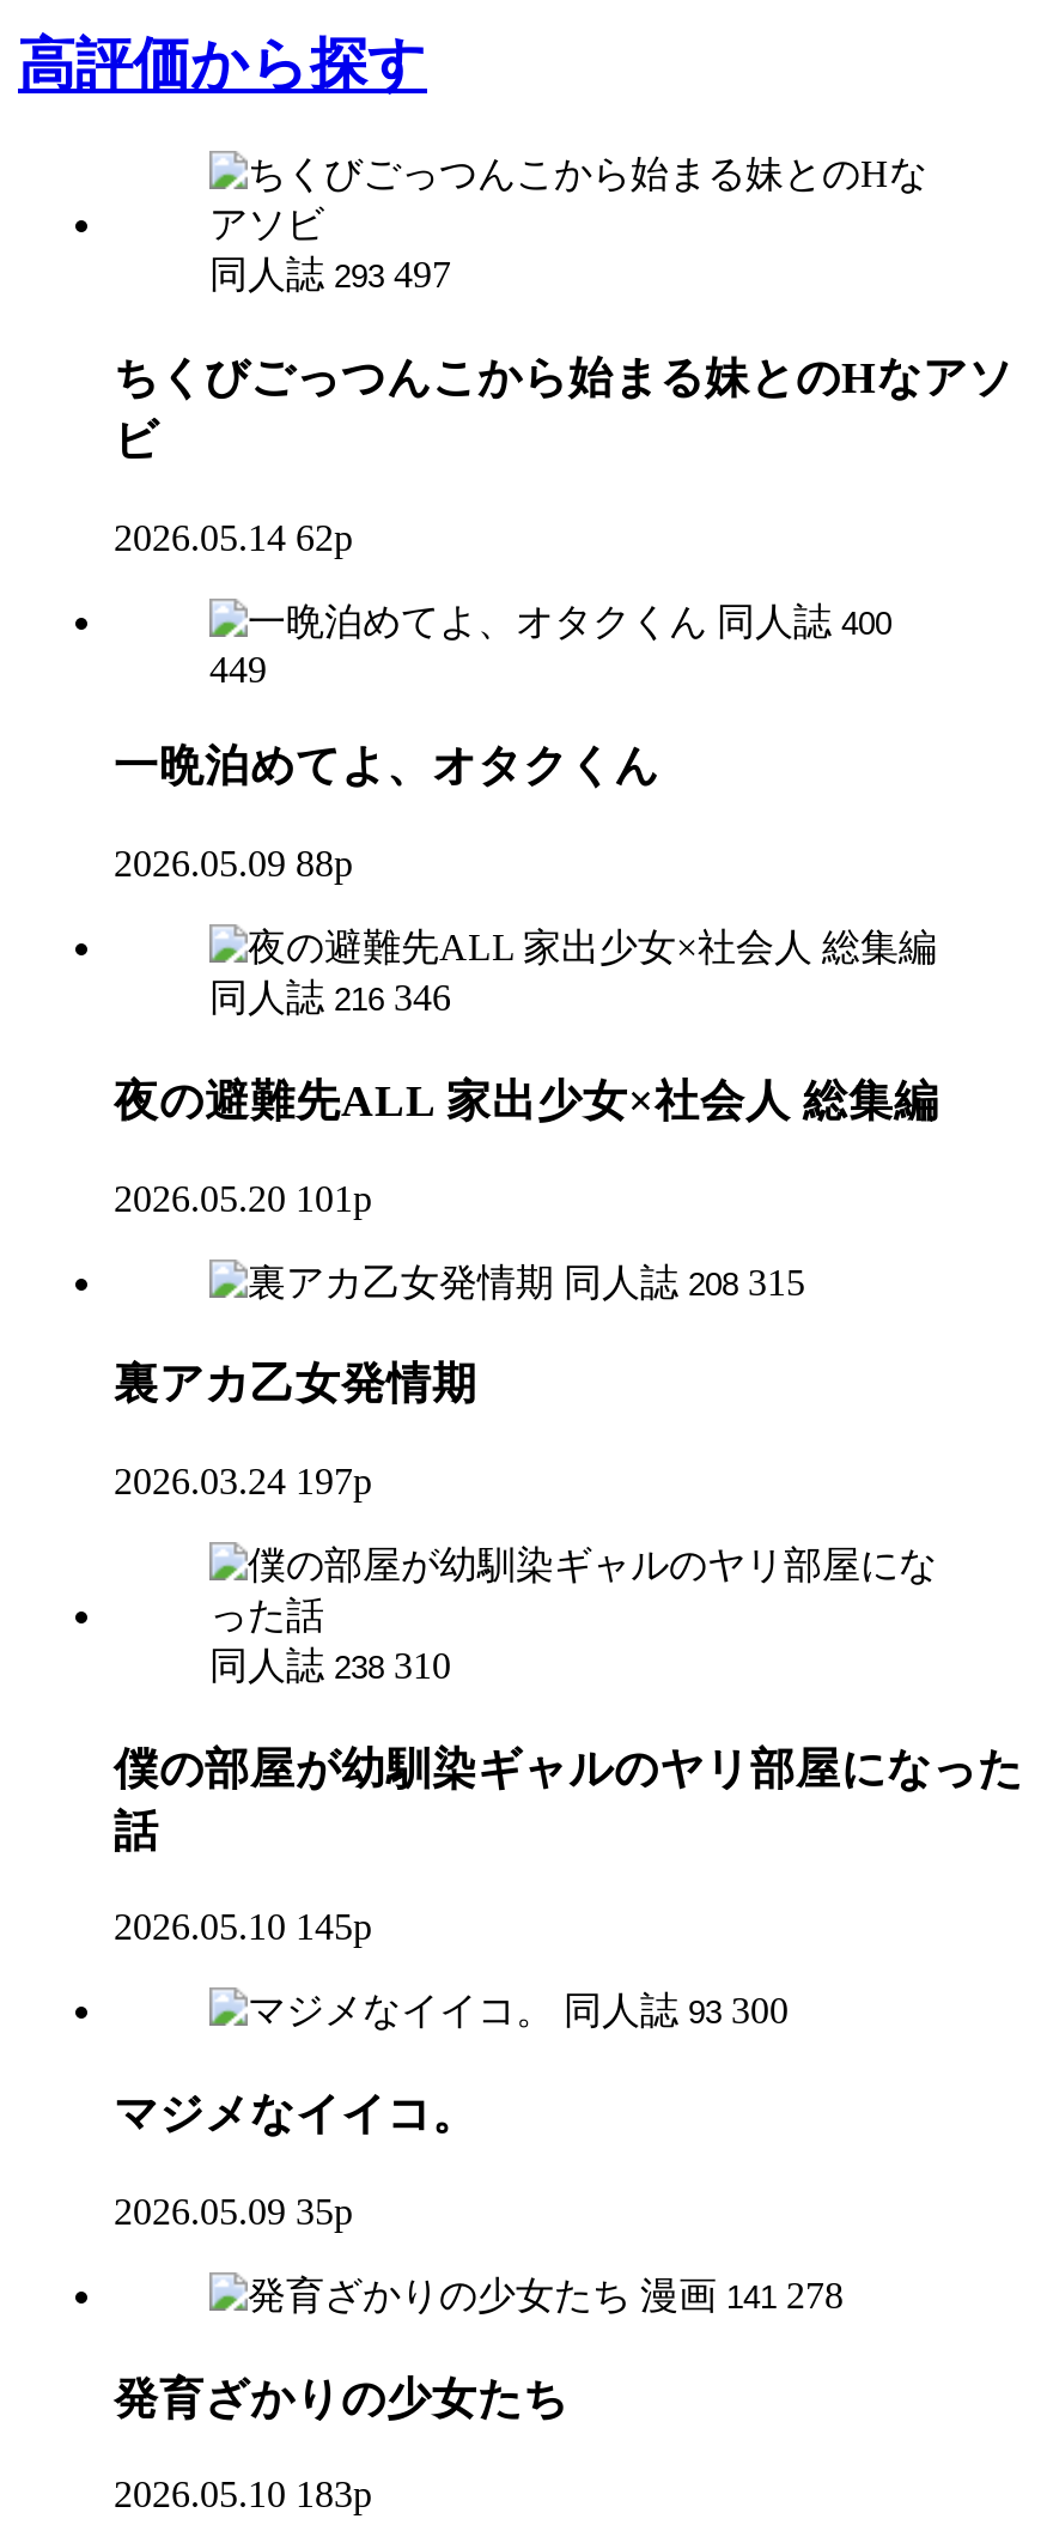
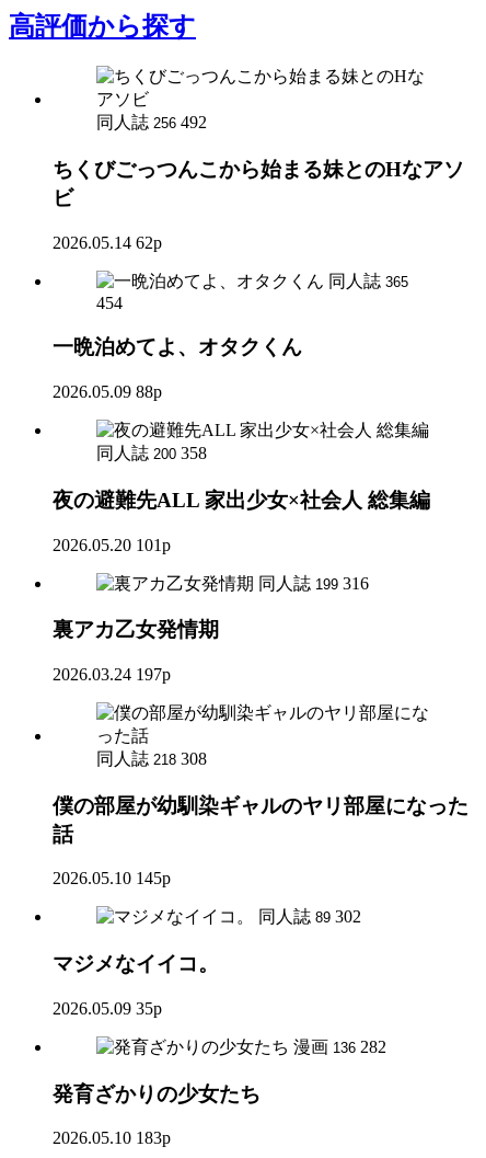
[209,254,451,295] 同人誌 293 497 -> [96,113,207,132] 同人誌 256 492
[717,600,891,641] 同人誌 400 -> [328,271,408,290] 同人誌 365
[209,648,267,689] 449 -> [96,293,123,312] 454
[209,977,451,1018] 同人誌 216 346 -> [96,444,207,462] 同人誌 200 358
[564,1261,805,1301] 同人誌 208 315 -> [258,574,369,592] 同人誌 199 316
[209,1645,451,1685] 同人誌 238 310 -> [96,749,207,768] 同人誌 218 308
[564,1991,789,2032] 同人誌 93 300 -> [258,908,361,926] 同人誌 89 302
[640,2274,844,2315] 漫画 141 278 -> [293,1037,386,1056] 漫画 136 282

